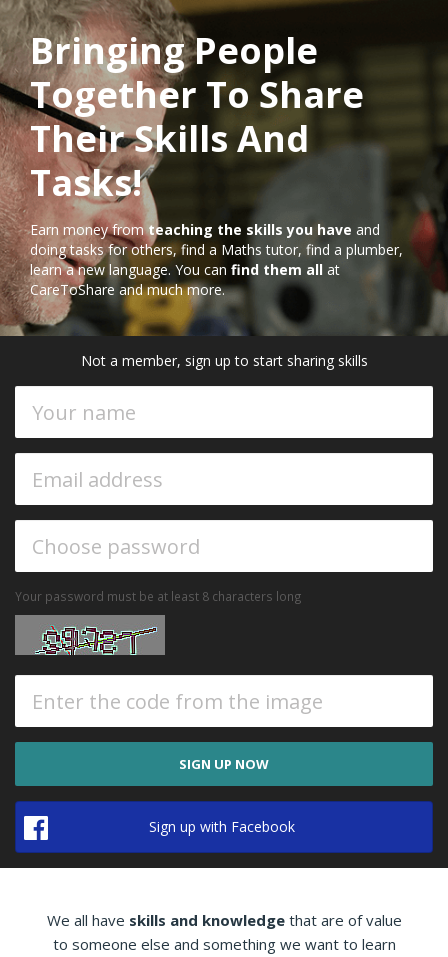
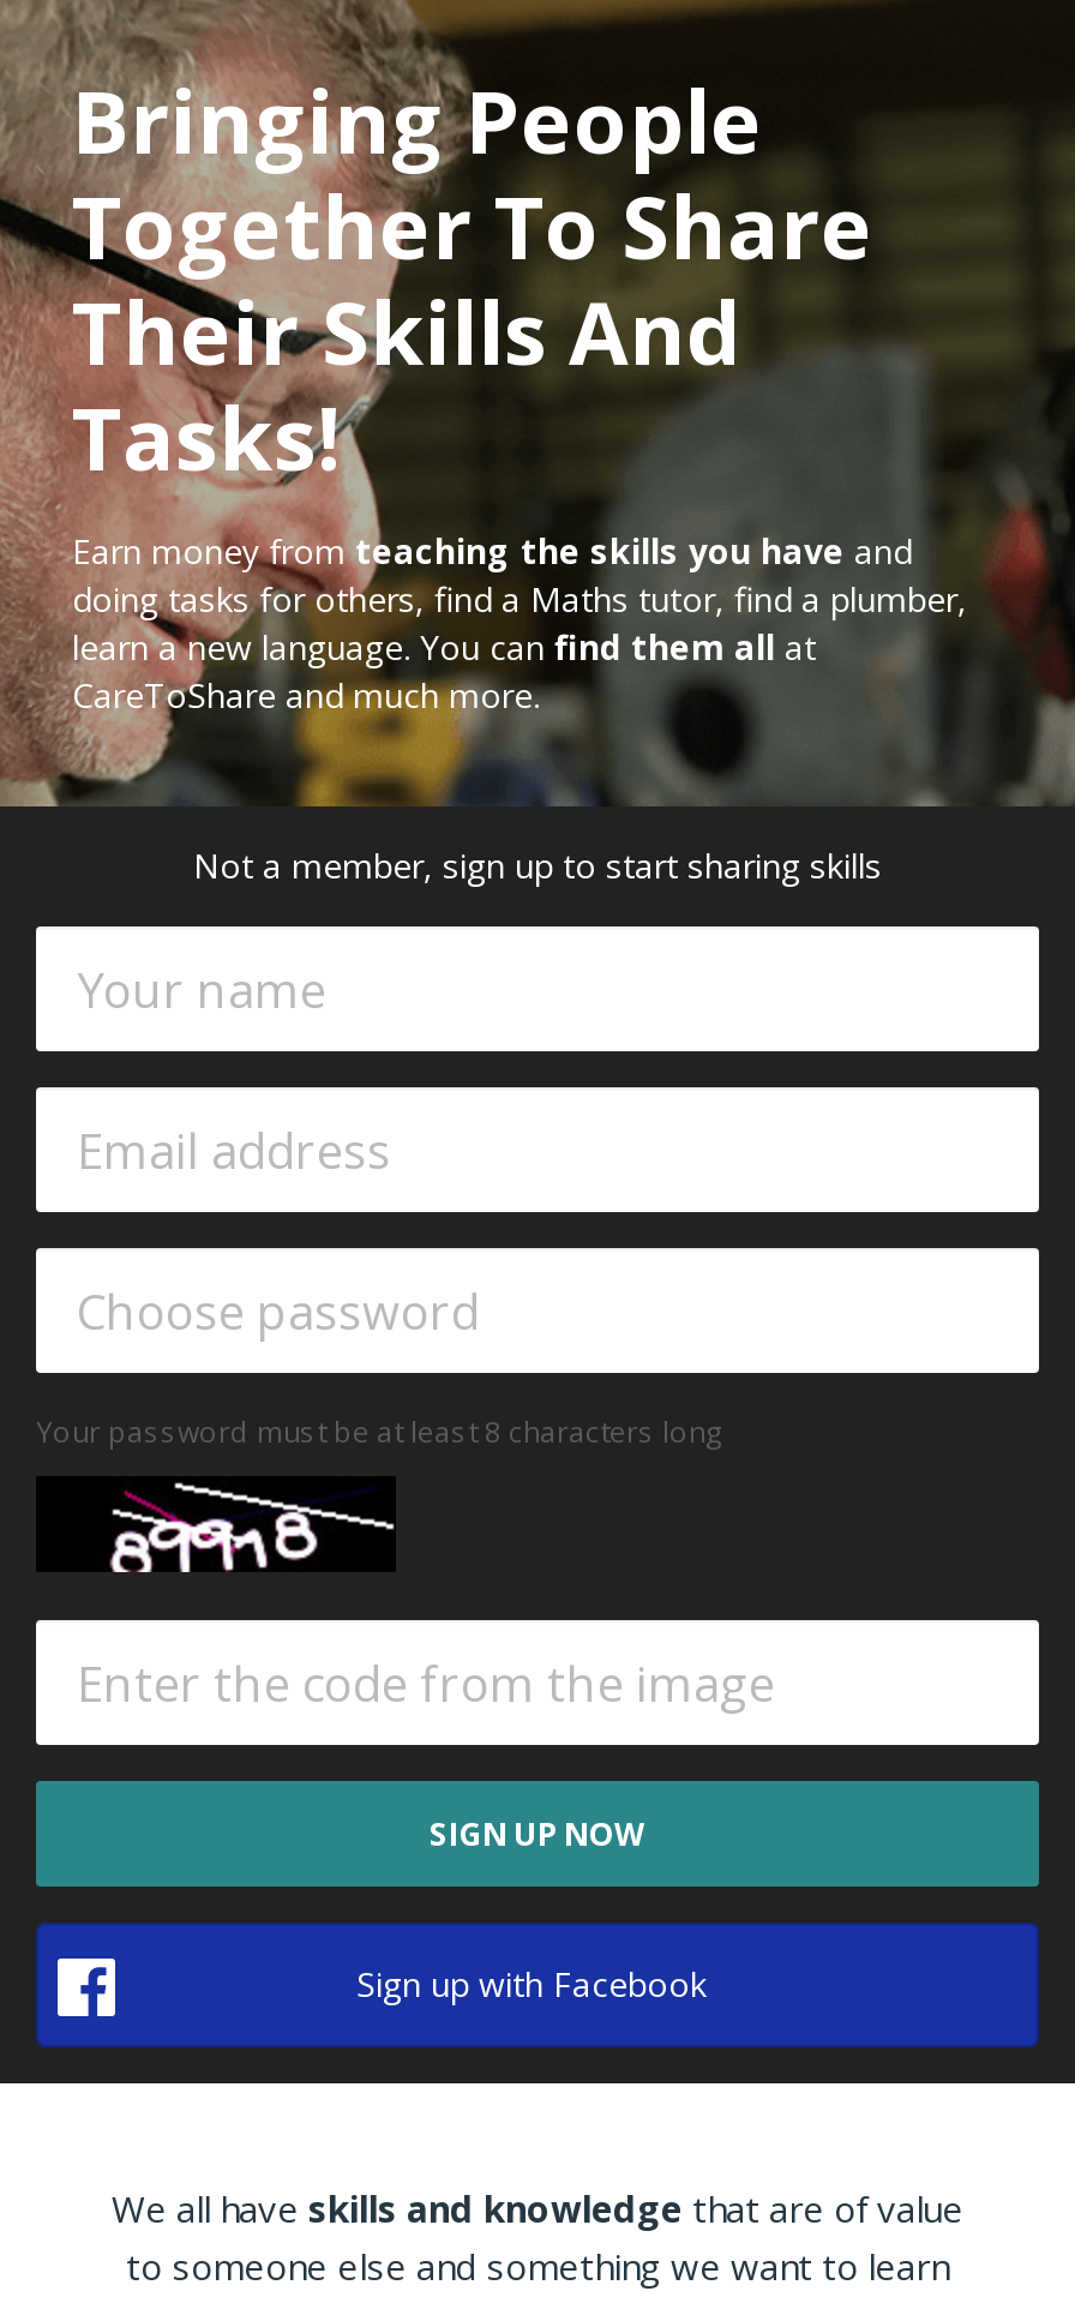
[14,614,166,656] [image] -> [36,1476,396,1572] [image]

